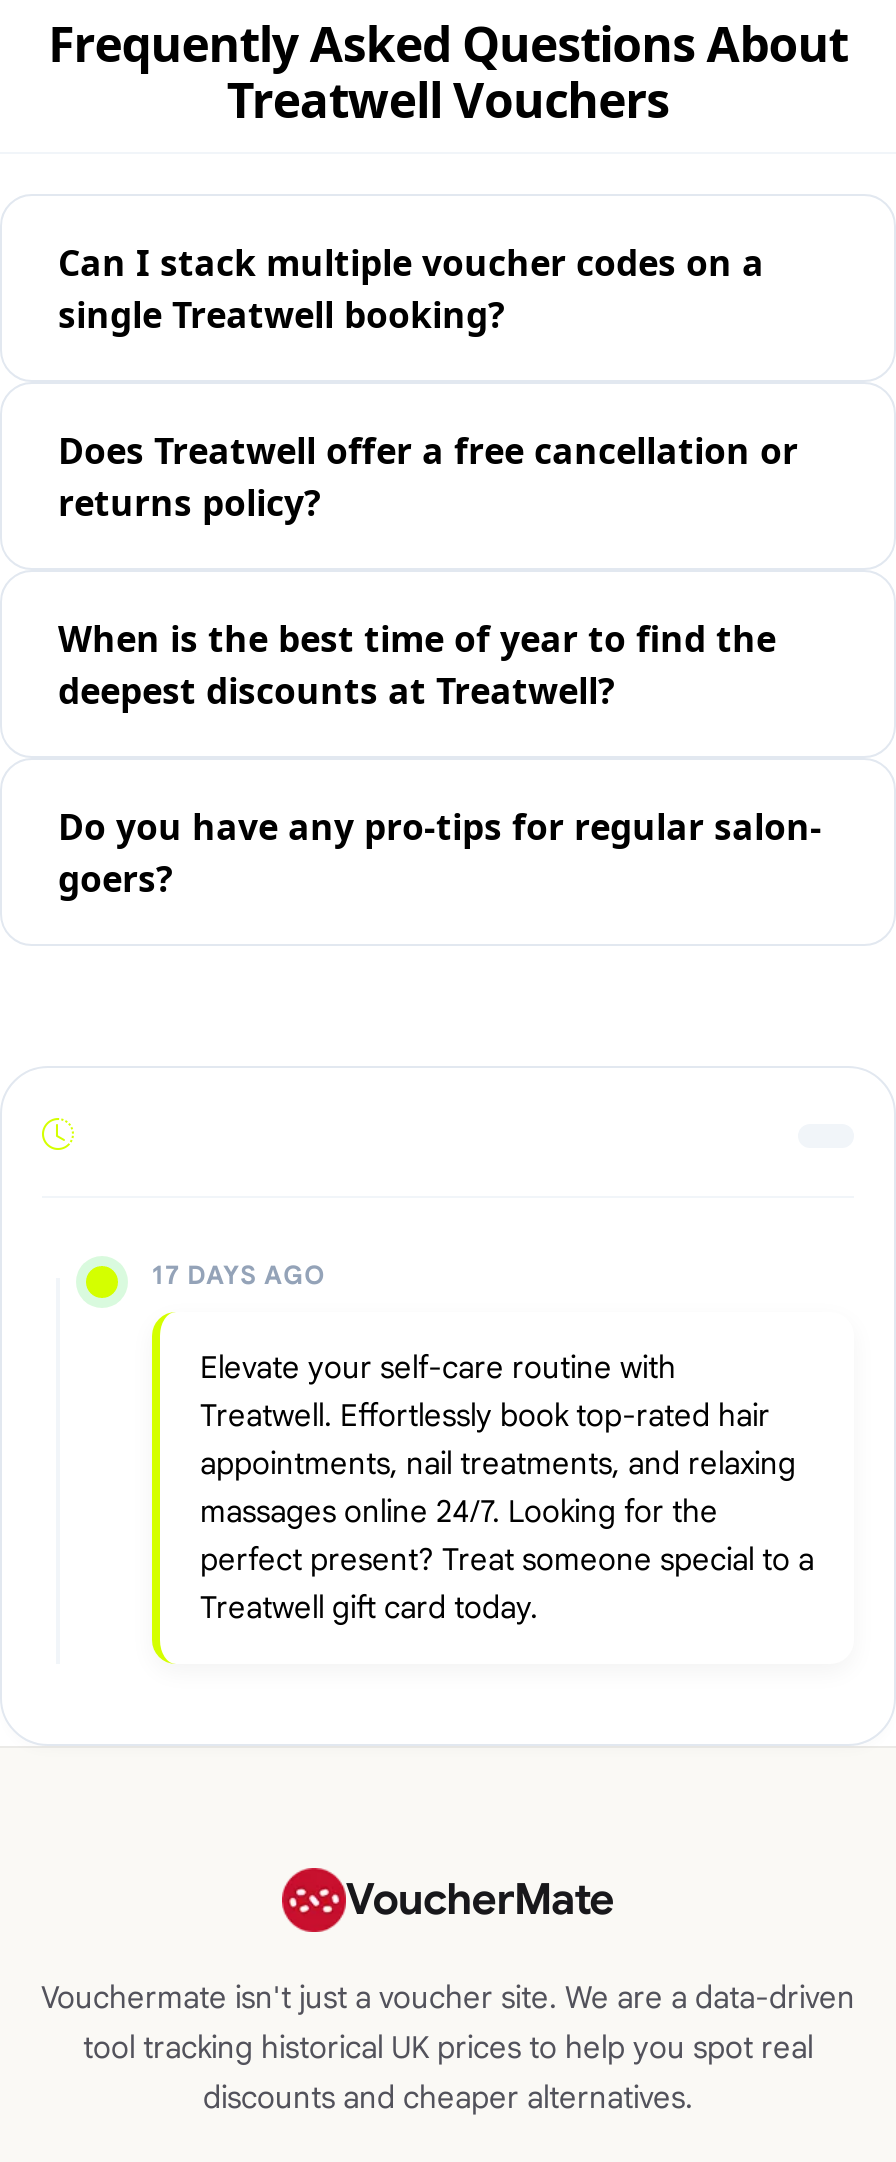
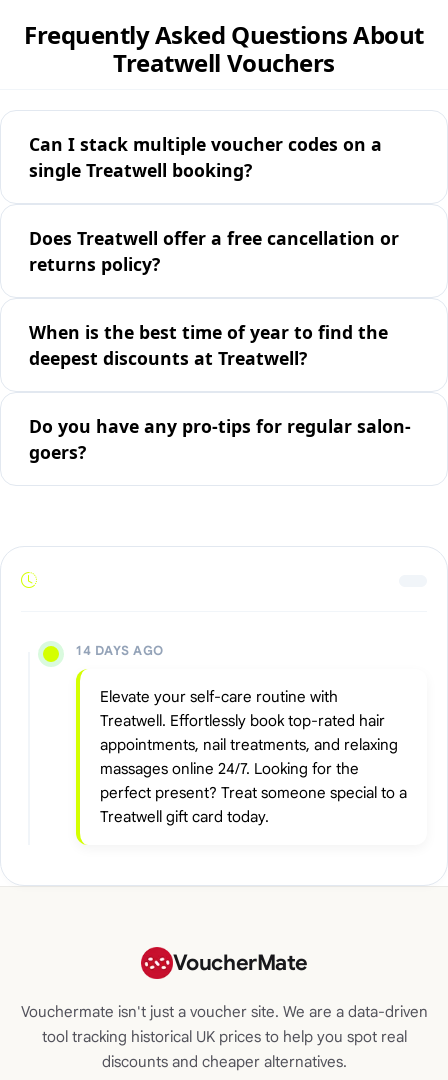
[152,1260,325,1292] 17 DAYS AGO -> [76,643,163,659] 14 DAYS AGO

